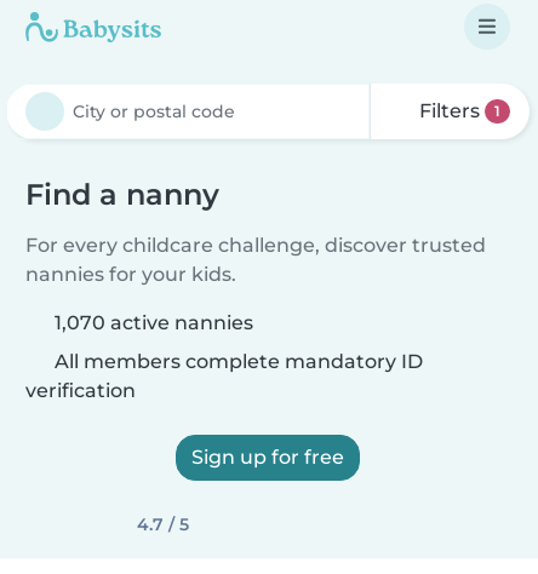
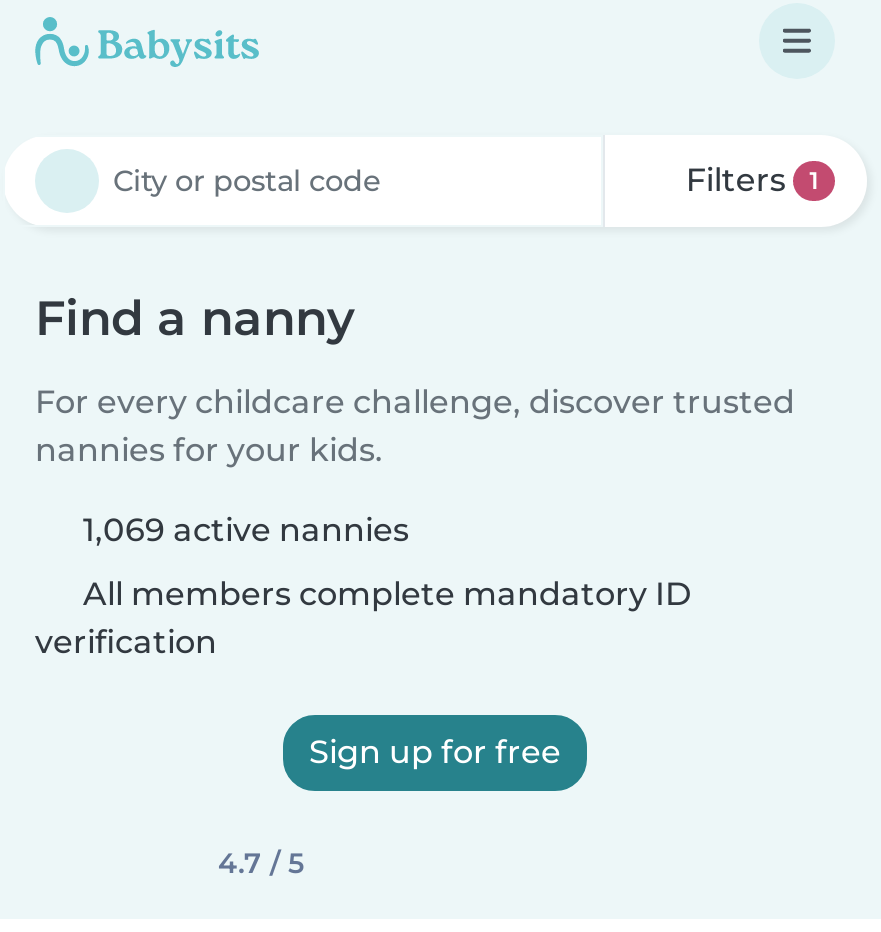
[55,311,253,334] 1,070 active nannies -> [83,511,409,549] 1,069 active nannies

